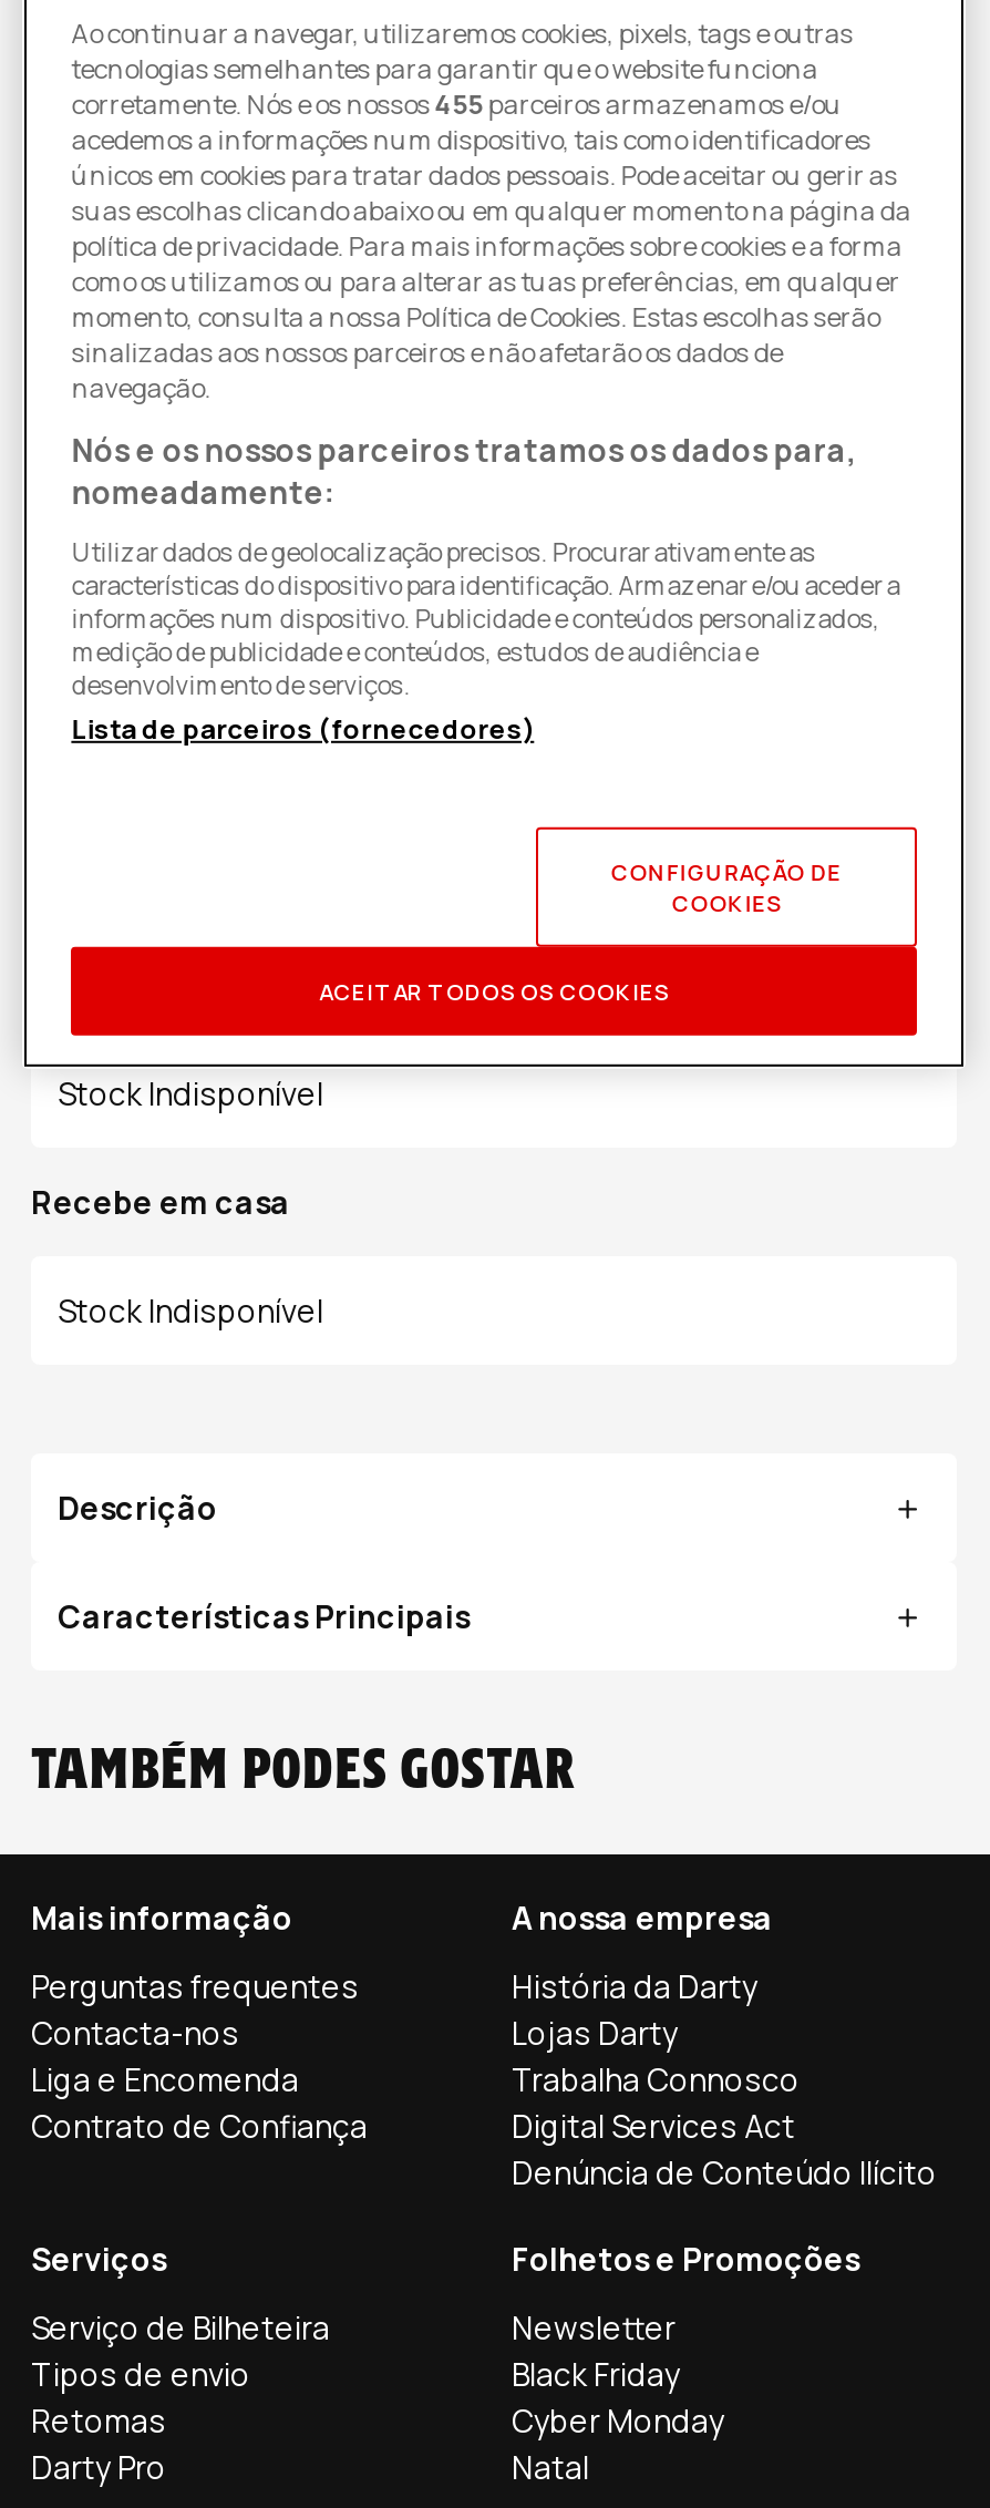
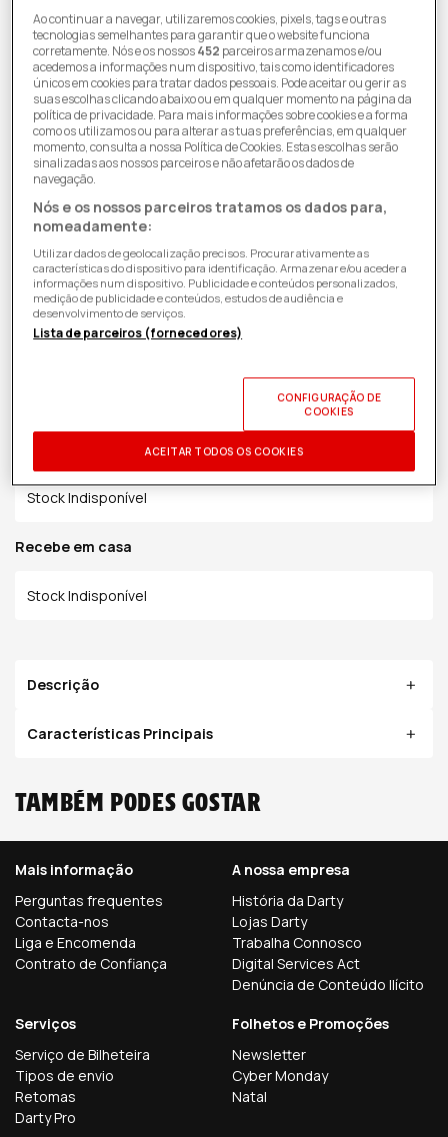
[71,85,842,122] corretamente. Nós e os nossos455 parceiros armazenamos e/ou -> [33,42,382,59] corretamente. Nós e os nossos452 parceiros armazenamos e/ou
[512,2353,680,2395] Black Friday -> none
moved [512,2399,724,2488] -> [232,1066,328,1106]: Cyber Monday | Natal

